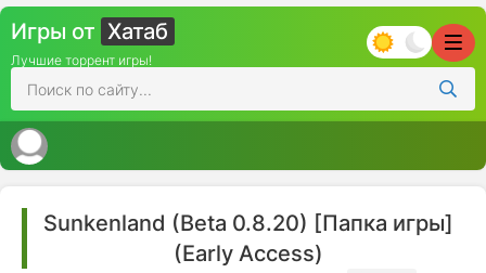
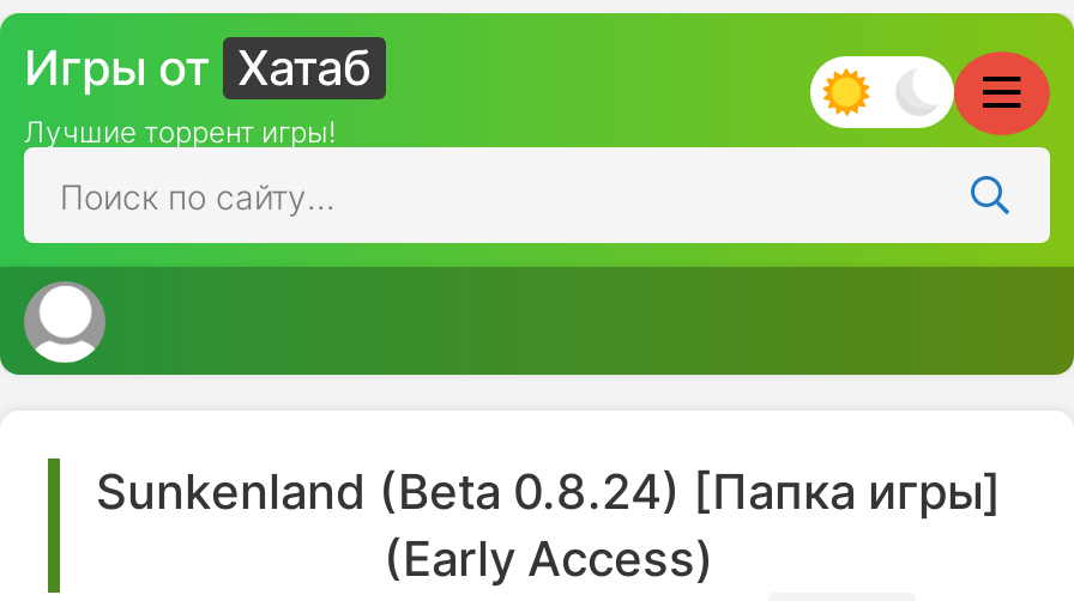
[43,210,453,236] Sunkenland (Beta 0.8.20) [Папка игры] -> [96,463,1002,521] Sunkenland (Beta 0.8.24) [Папка игры]

